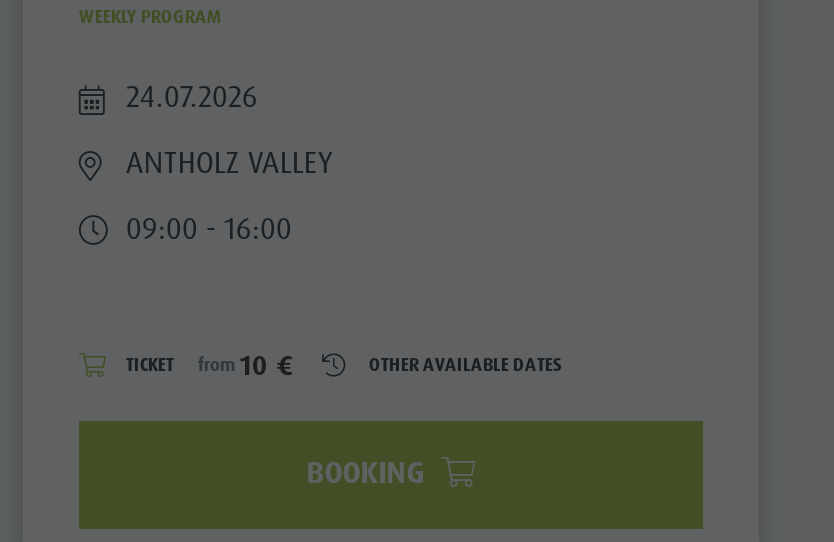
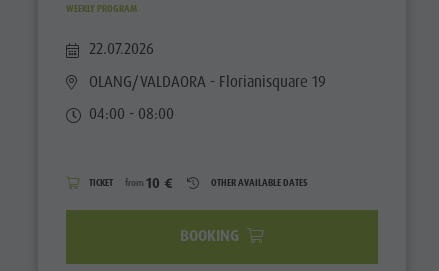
[126,78,258,118] 24.07.2026 -> [89,39,154,59] 22.07.2026
[126,143,334,183] ANTHOLZ VALLEY -> [89,71,326,91] OLANG/VALDAORA - Florianisquare 19
[126,208,292,248] 09:00 - 16:00 -> [89,104,174,124] 04:00 - 08:00

